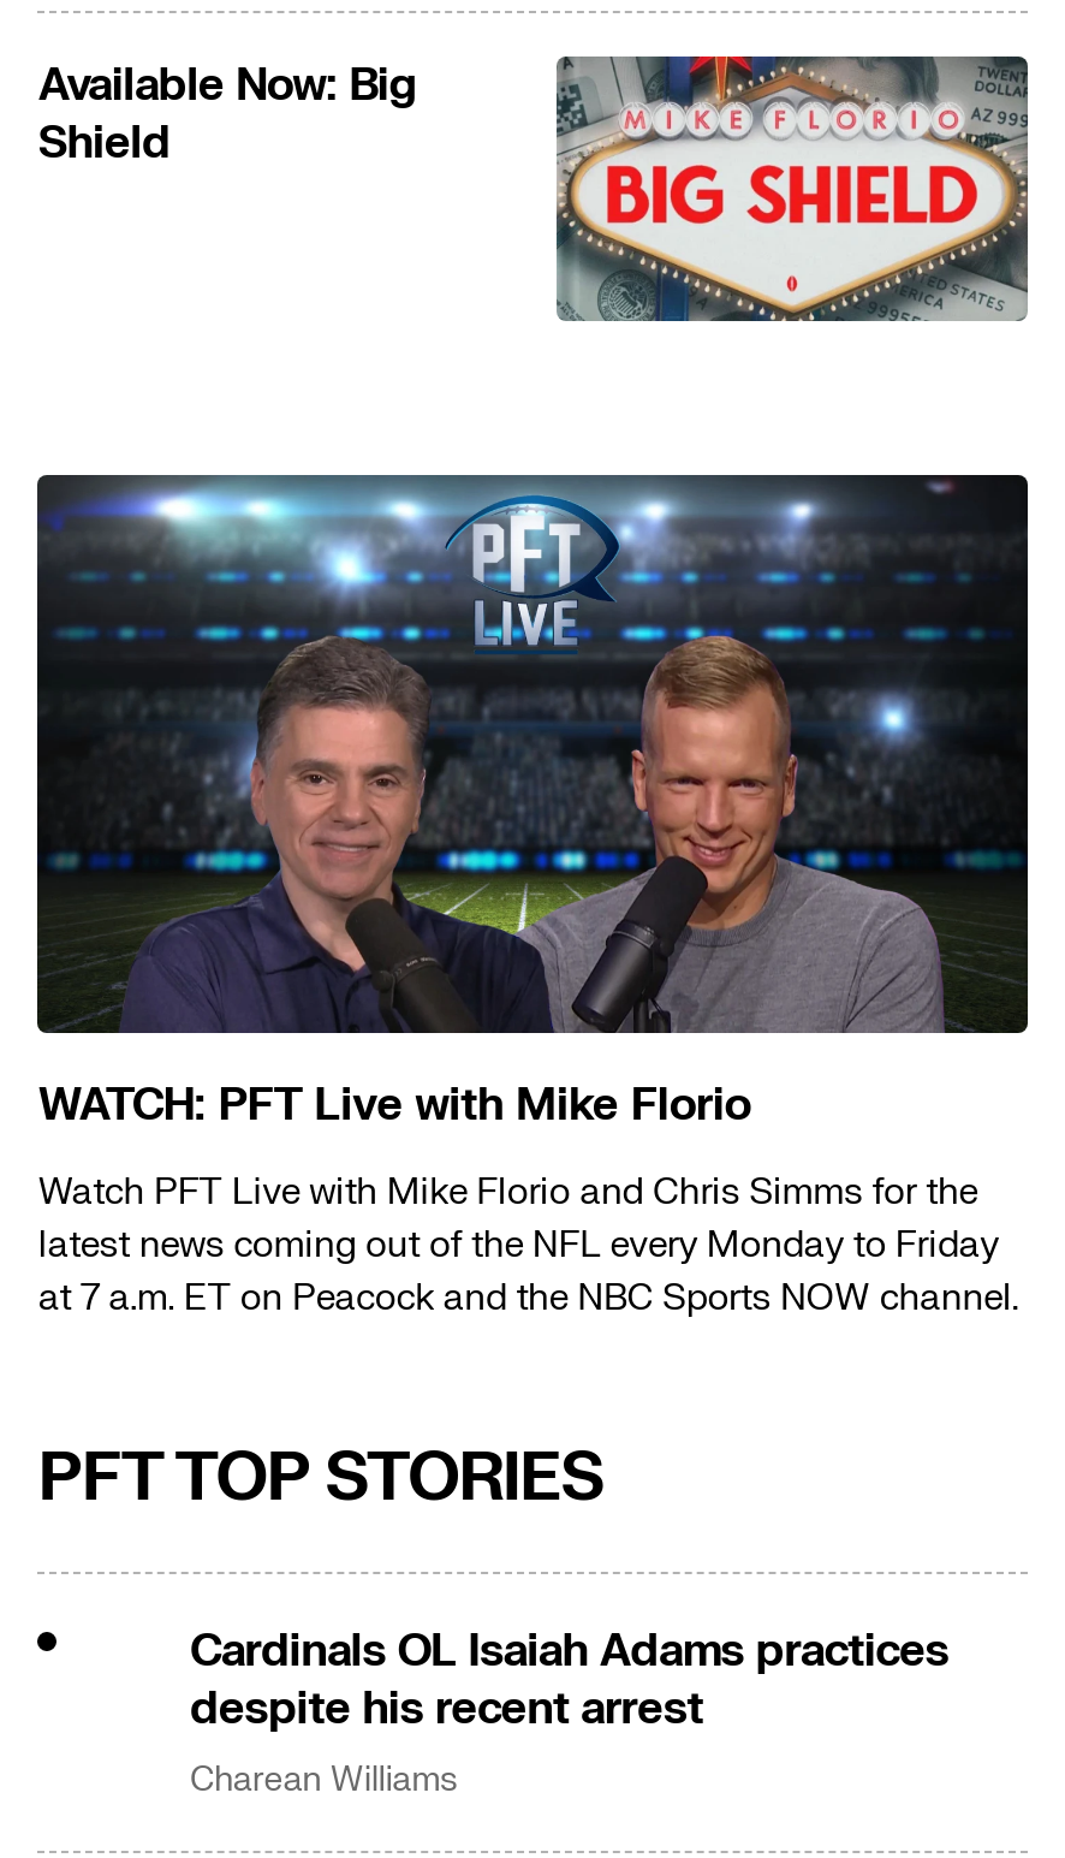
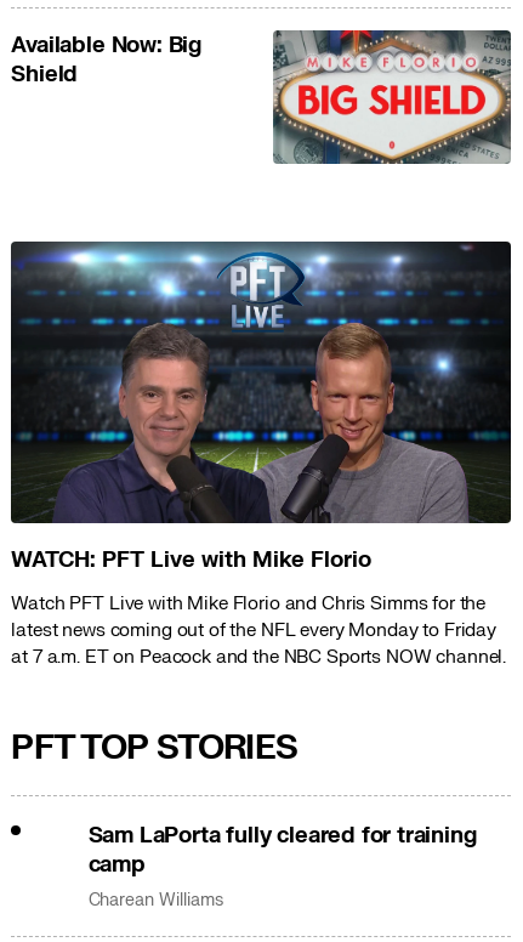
[190,1623,949,1738] Cardinals OL Isaiah Adams practices | despite his recent arrest -> [88,821,476,879] Sam LaPorta fully cleared for training | camp

